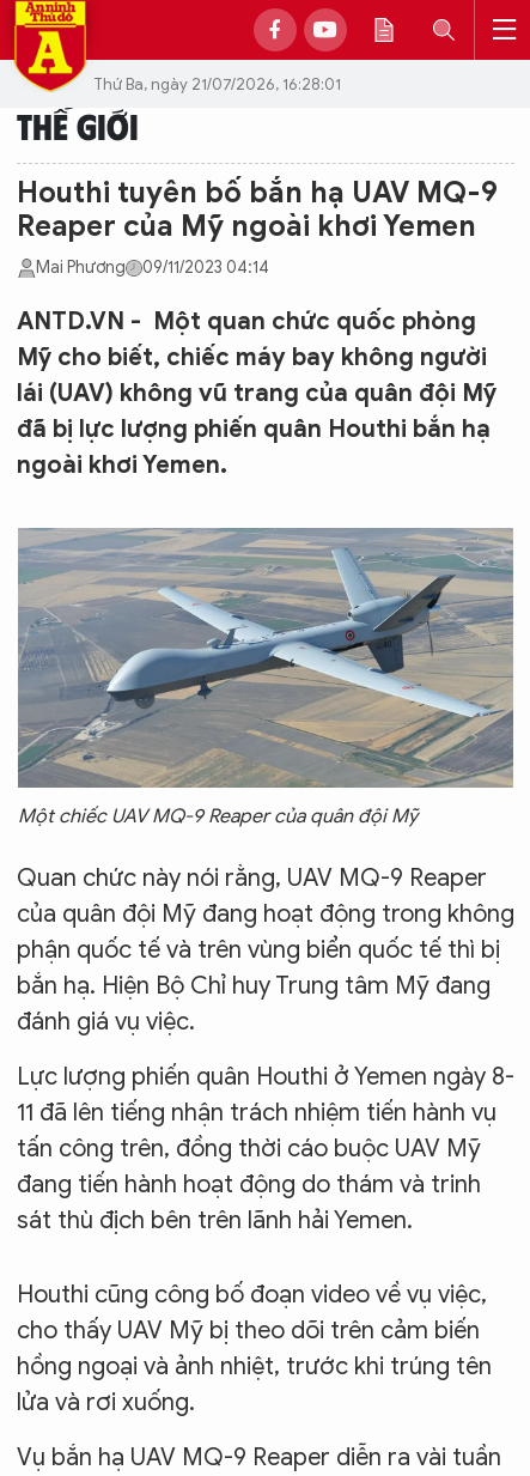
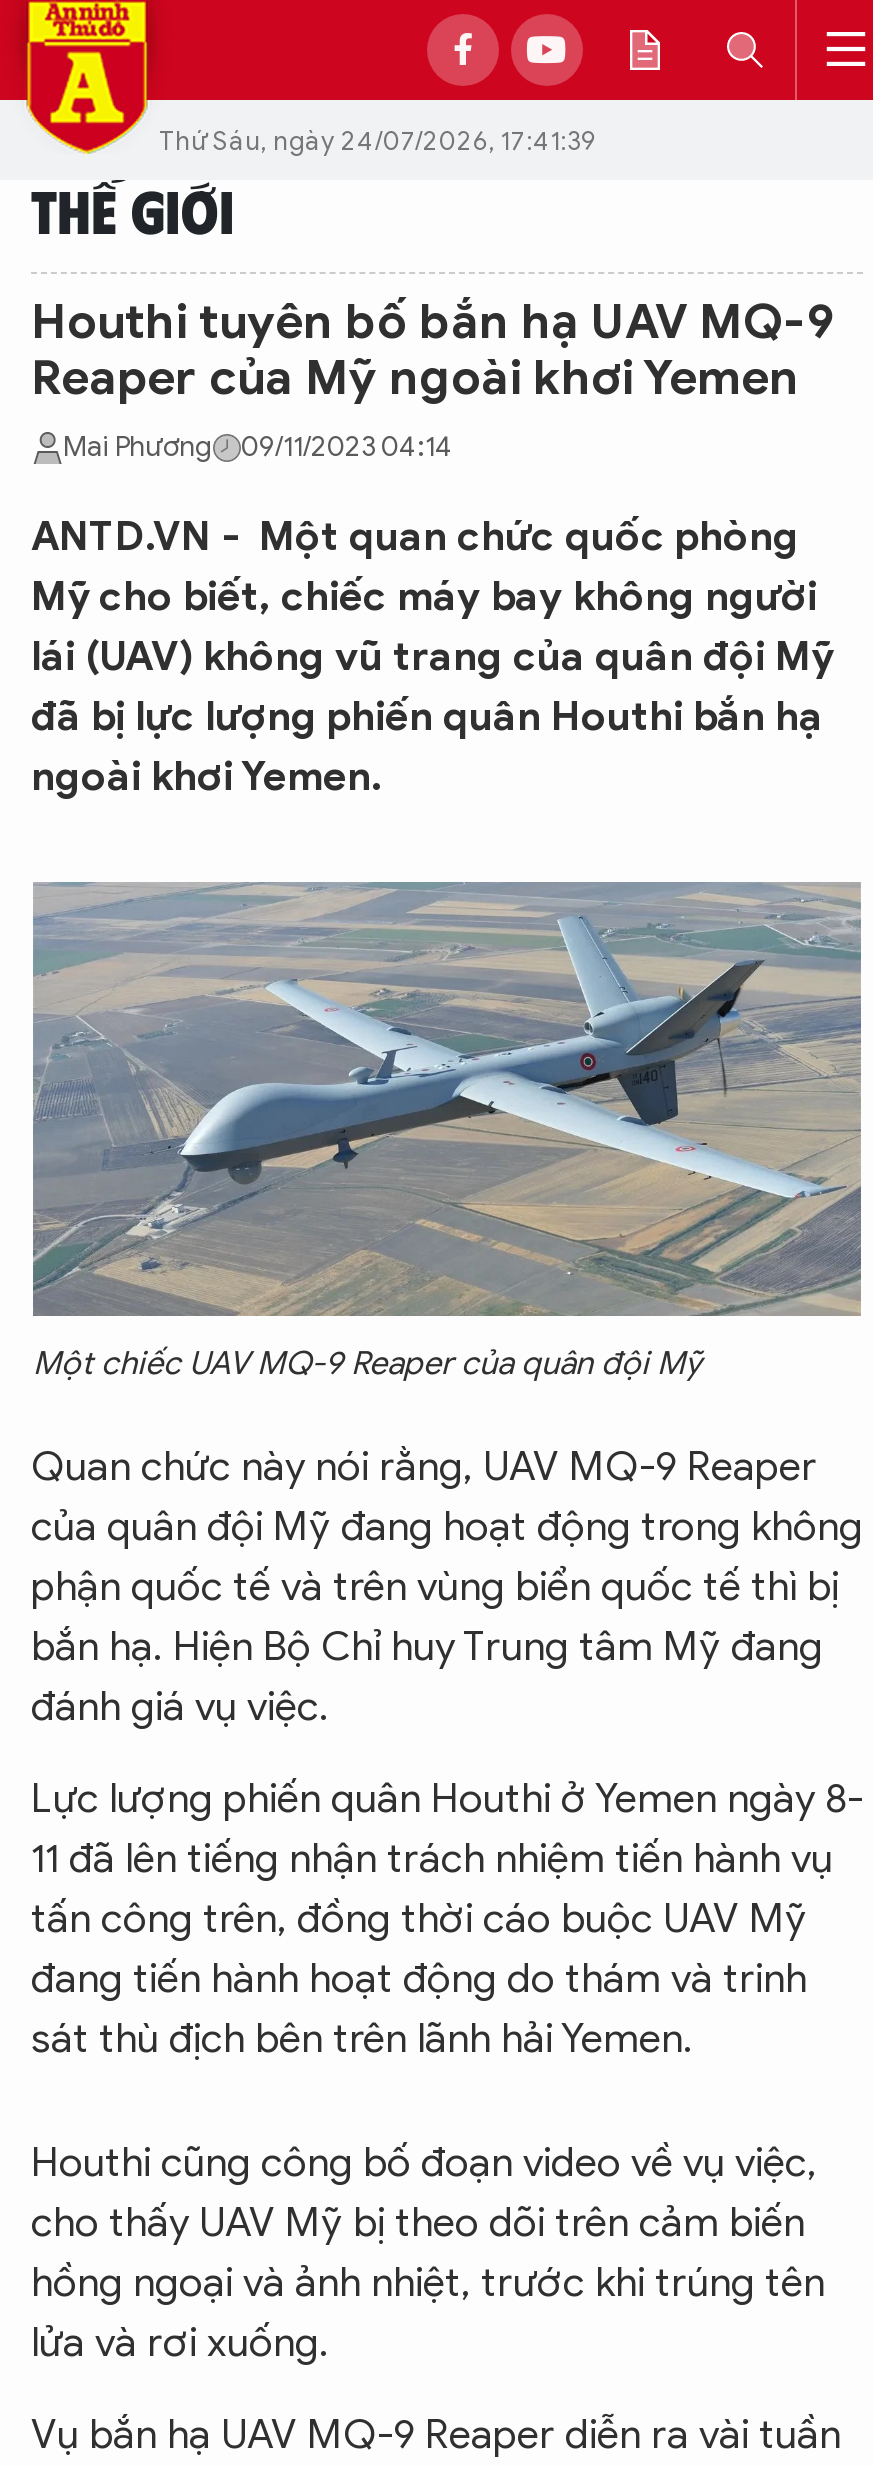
[93,74,341,94] Thứ Ba, ngày 21/07/2026, 16:28:01 -> [159,123,597,157] Thứ Sáu, ngày 24/07/2026, 17:41:39

